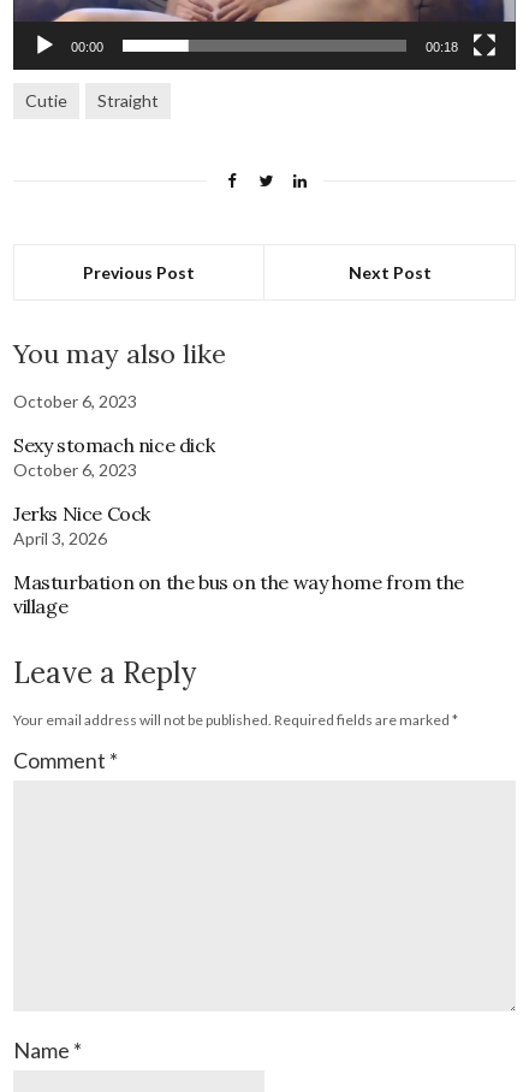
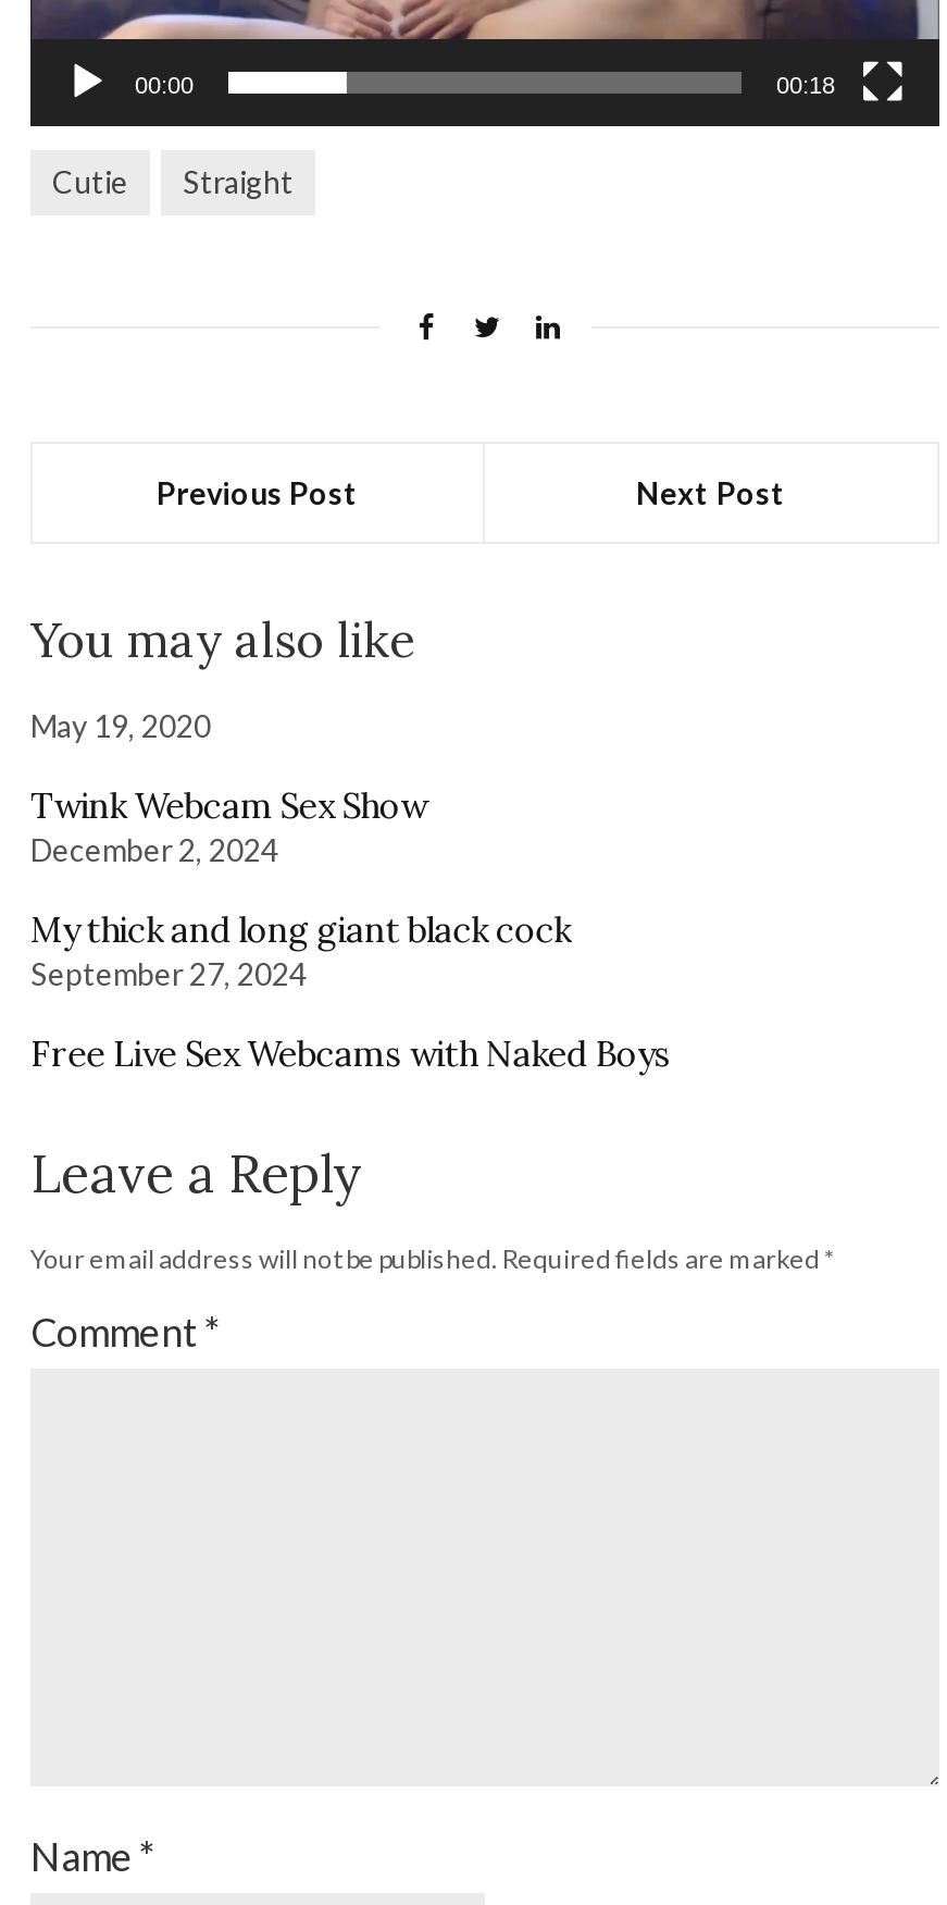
[13,391,137,411] October 6, 2023 -> [30,707,211,744] May 19, 2020
[13,433,214,480] Sexy stomach nice dick | October 6, 2023 -> [30,783,428,868] Twink Webcam Sex Show | December 2, 2024
[13,502,150,548] Jerks Nice Cock | April 3, 2026 -> [30,907,571,992] My thick and long giant black cock | September 27, 2024
[13,570,464,618] Masturbation on the bus on the way home from the | village -> [30,1031,670,1075] Free Live Sex Webcams with Naked Boys

